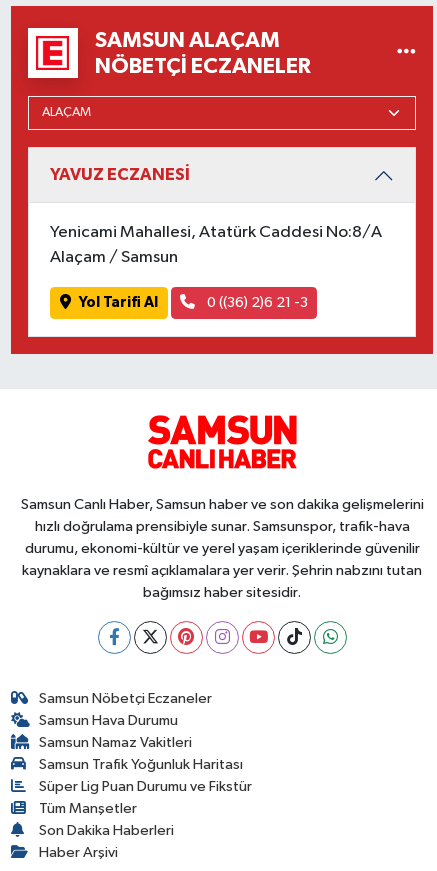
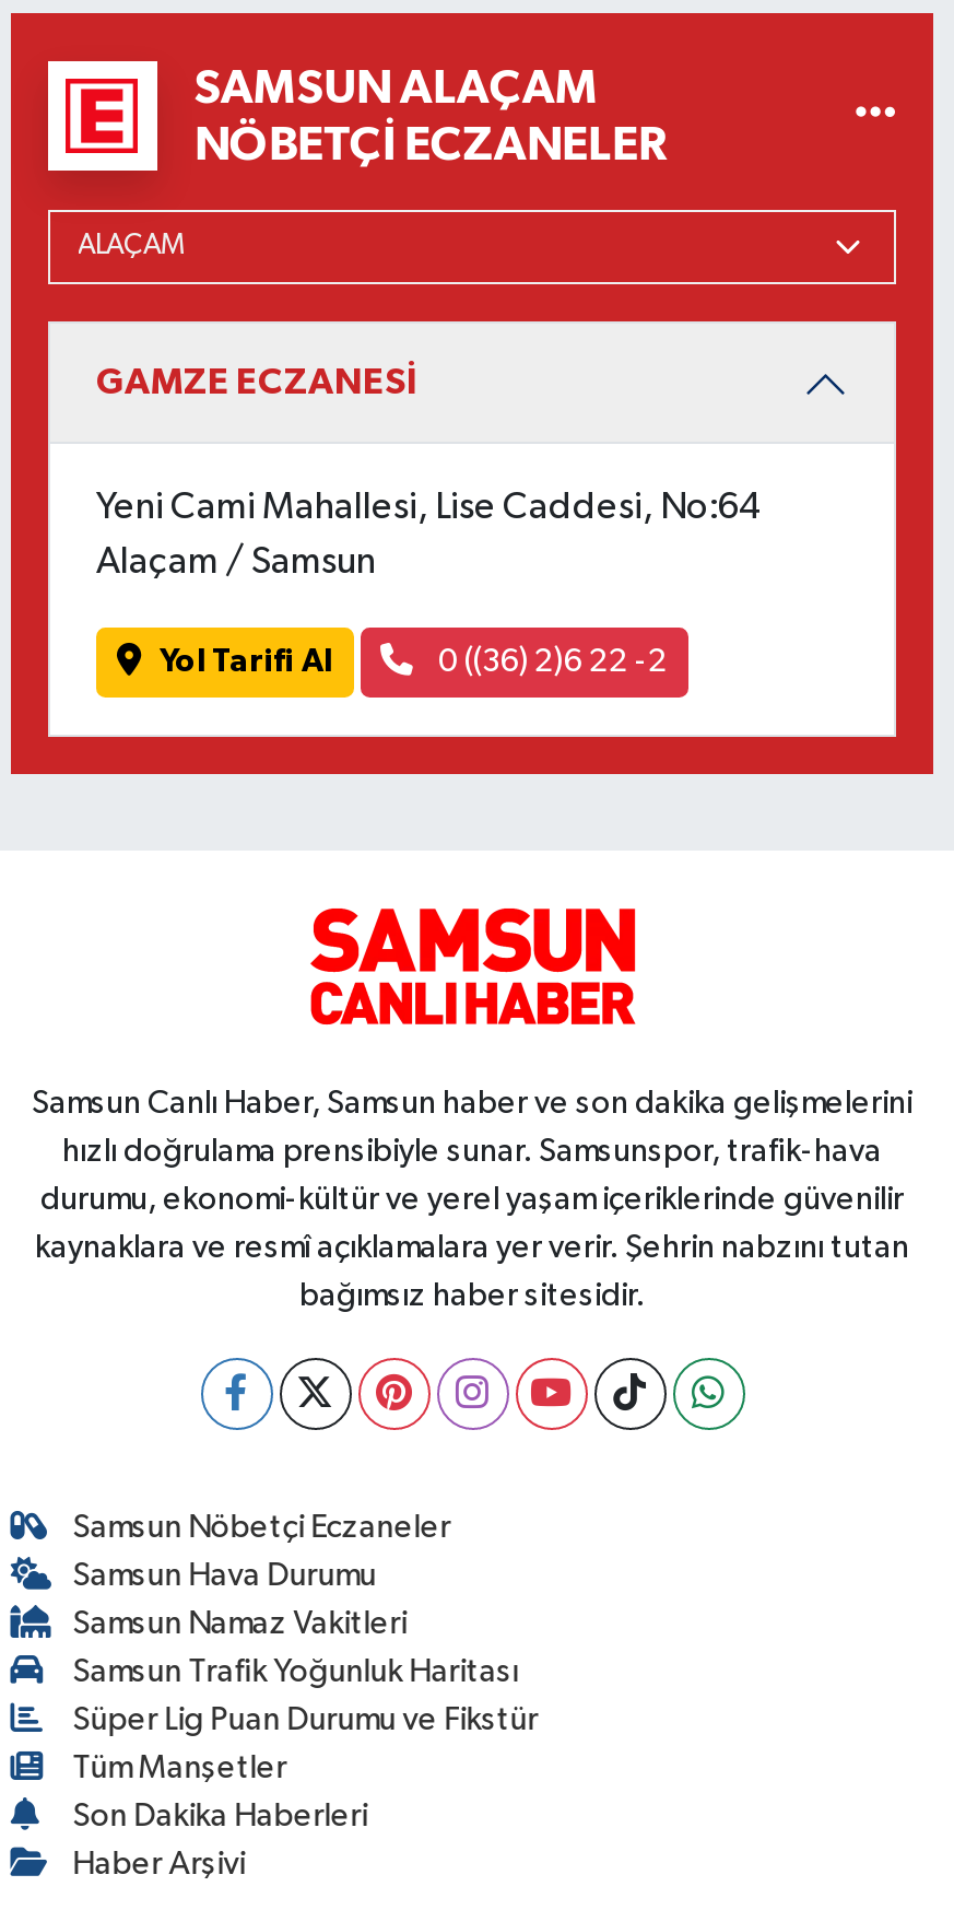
[50,166,190,183] YAVUZ ECZANESİ -> [96,364,417,401] GAMZE ECZANESİ
[50,224,382,241] Yenicami Mahallesi, Atatürk Caddesi No:8/A -> [96,490,763,527] Yeni Cami Mahallesi, Lise Caddesi, No:64
[203,295,307,310] 0 ((36) 2)6 21 -3 -> [432,645,668,678] 0 ((36) 2)6 22 -2

